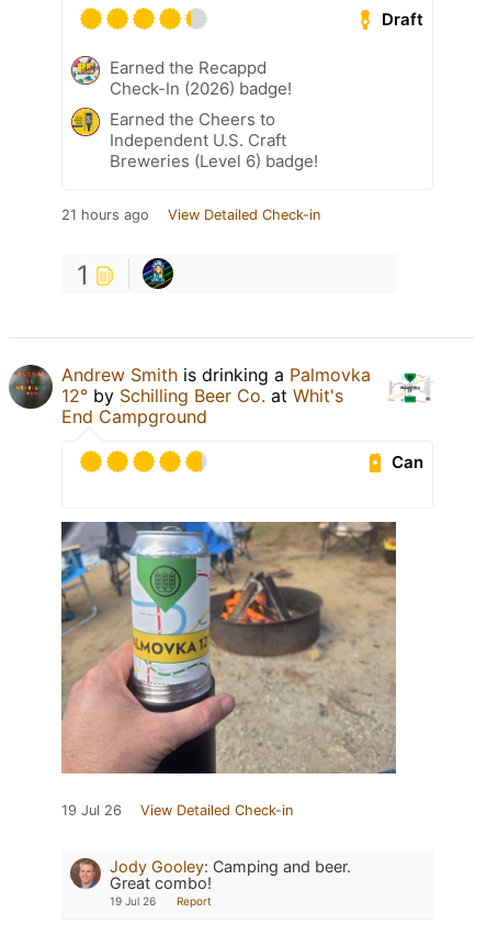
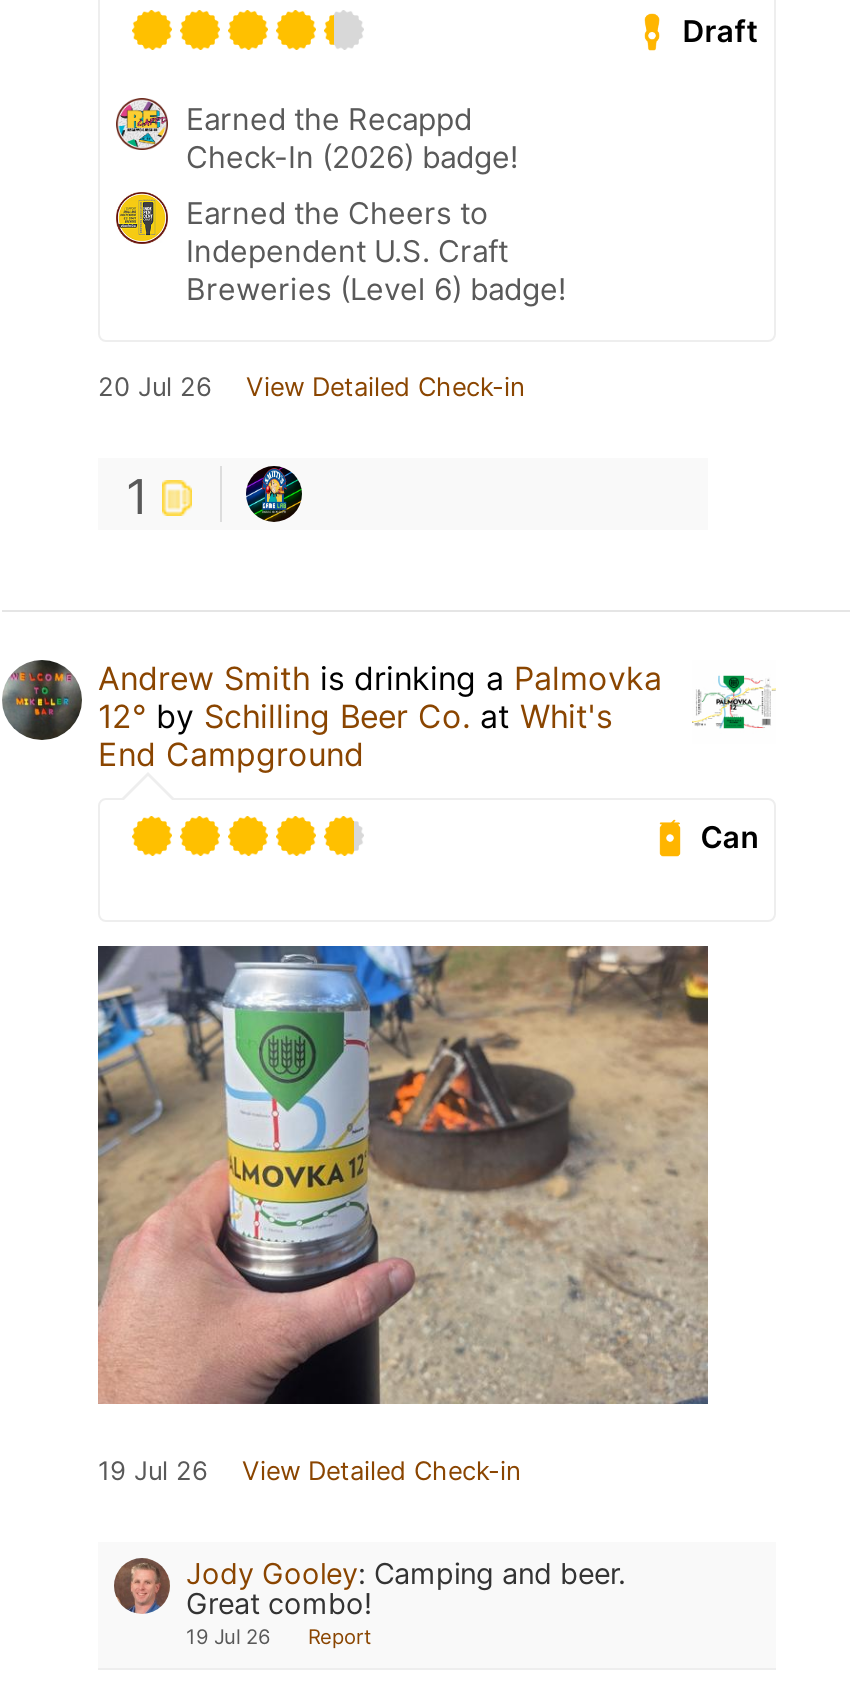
[61,207,320,224] 21 hours ago View Detailed Check-in -> [98,373,524,403] 20 Jul 26 View Detailed Check-in

